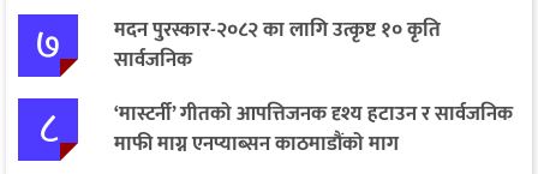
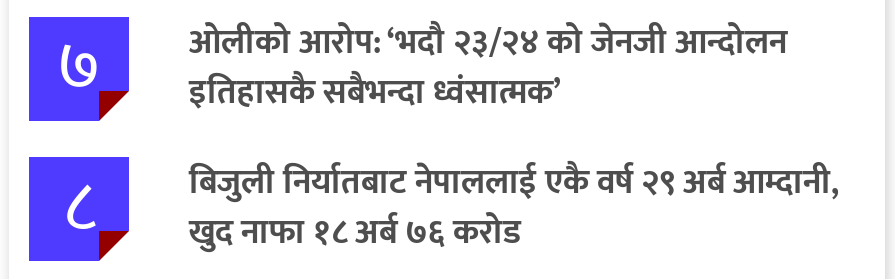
[114,14,441,77] मदन पुरस्कार-२०८२ का लागि उत्कृष्ट १० कृति | सार्वजनिक -> [189,16,787,122] ओलीको आरोप: ‘भदौ २३/२४ को जेनजी आन्दोलन | इतिहासकै सबैभन्दा ध्वंसात्मक’
[114,98,513,161] ‘मास्टर्नी’ गीतको आपत्तिजनक दृश्य हटाउन र सार्वजनिक | माफी माग्न एनप्याब्सन काठमाडौंको माग -> [189,156,839,262] बिजुली निर्यातबाट नेपाललाई एकै वर्ष २९ अर्ब आम्दानी, | खुद नाफा १८ अर्ब ७६ करोड

